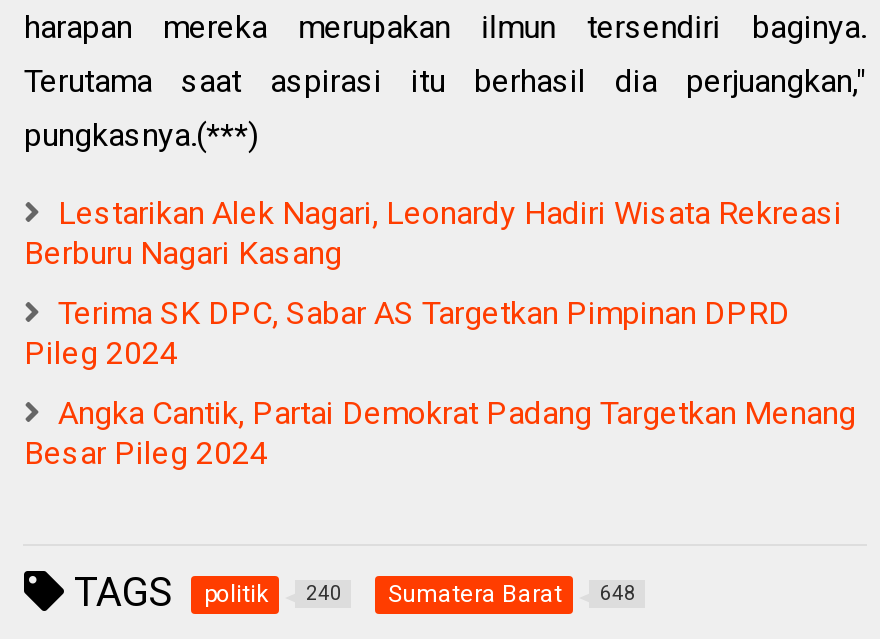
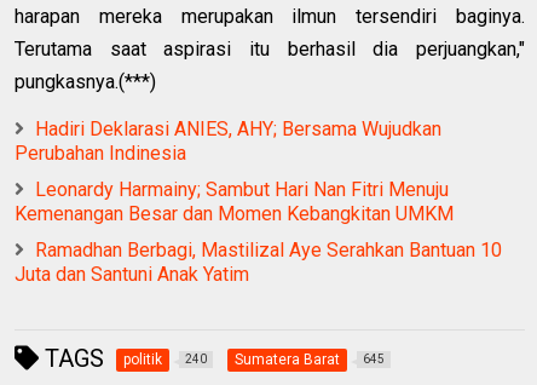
[24,195,842,273] Lestarikan Alek Nagari, Leonardy Hadiri Wisata Rekreasi | Berburu Nagari Kasang -> [15,118,442,165] Hadiri Deklarasi ANIES, AHY; Bersama Wujudkan | Perubahan Indinesia
[24,295,790,373] Terima SK DPC, Sabar AS Targetkan Pimpinan DPRD | Pileg 2024 -> [15,179,454,226] Leonardy Harmainy; Sambut Hari Nan Fitri Menuju | Kemenangan Besar dan Momen Kebangkitan UMKM
[24,395,856,473] Angka Cantik, Partai Demokrat Padang Targetkan Menang | Besar Pileg 2024 -> [15,239,502,286] Ramadhan Berbagi, Mastilizal Aye Serahkan Bantuan 10 | Juta dan Santuni Anak Yatim
[388,581,636,609] Sumatera Barat 648 -> [235,352,385,369] Sumatera Barat 645

